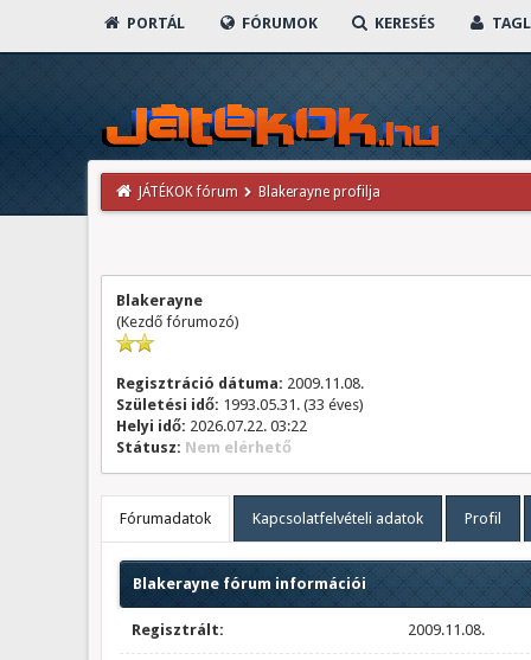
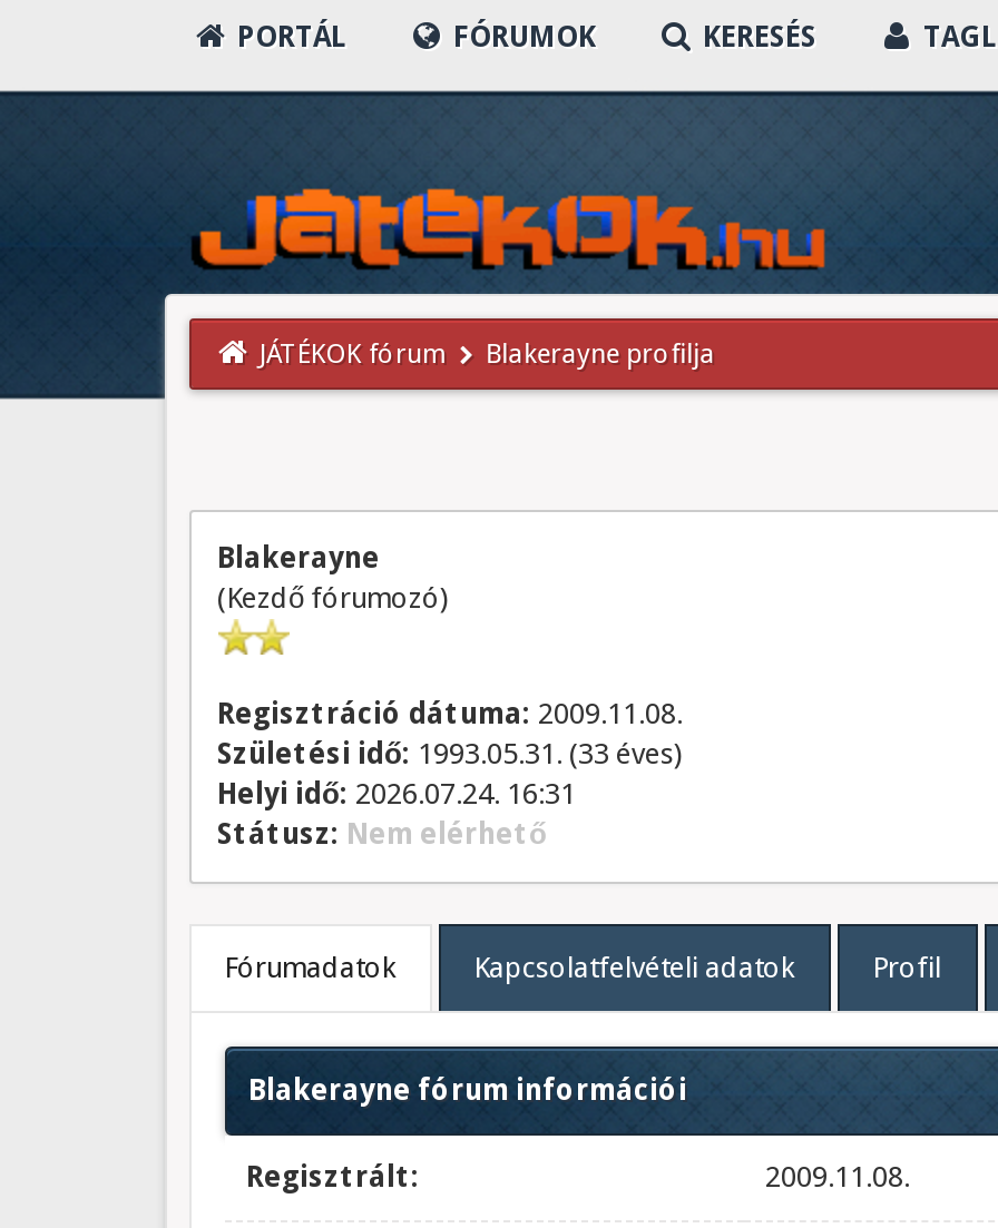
[116,417,306,435] Helyi idő: 2026.07.22. 03:22 -> [217,777,576,811] Helyi idő: 2026.07.24. 16:31

